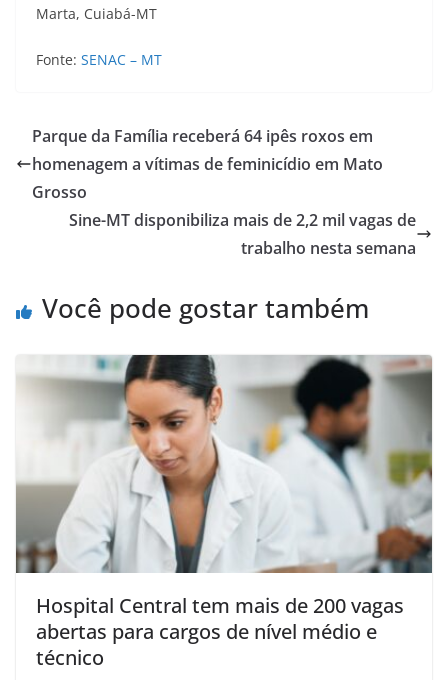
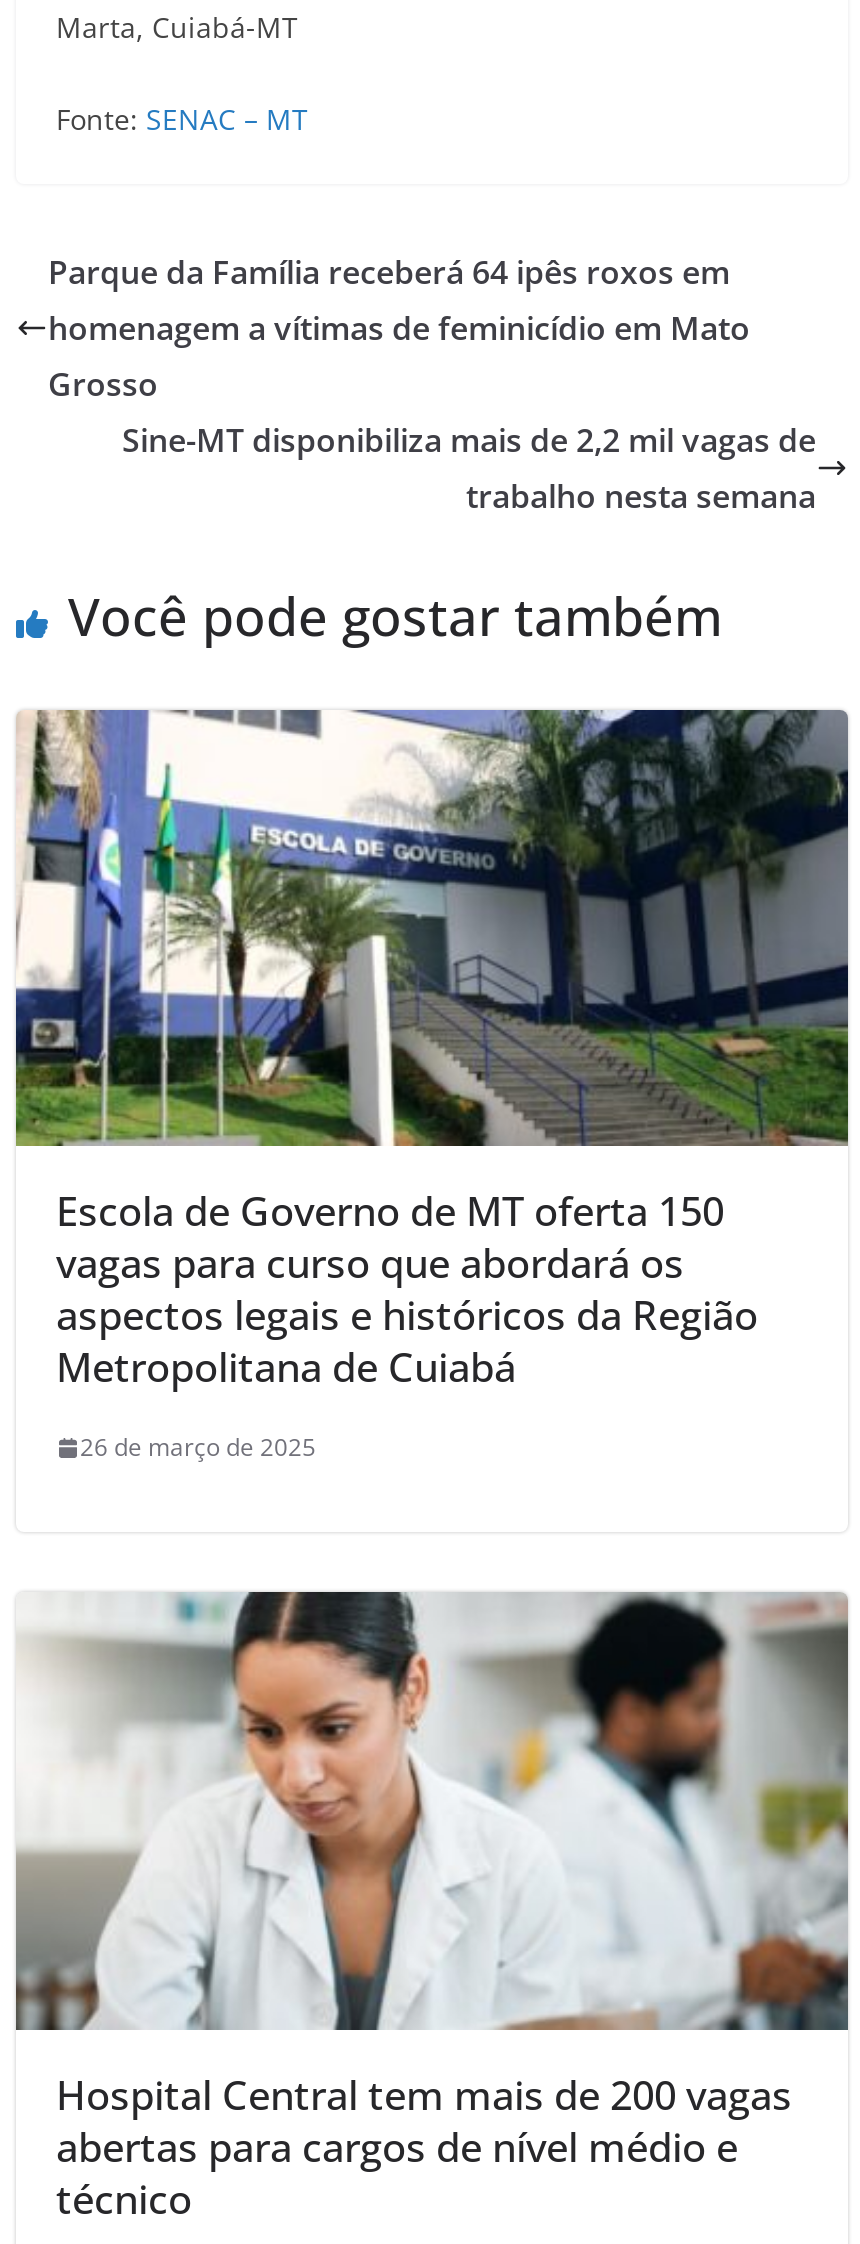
none -> [14,708,850,1464] [image] | Escola de Governo de MT oferta 150 | vagas para curso que abordará os | aspectos legais e históricos da Região | Metropolitana de Cuiabá | 26 de março de 2025

